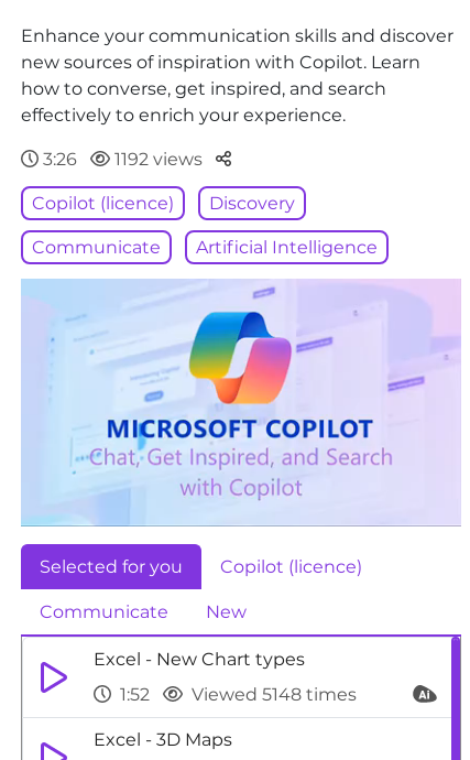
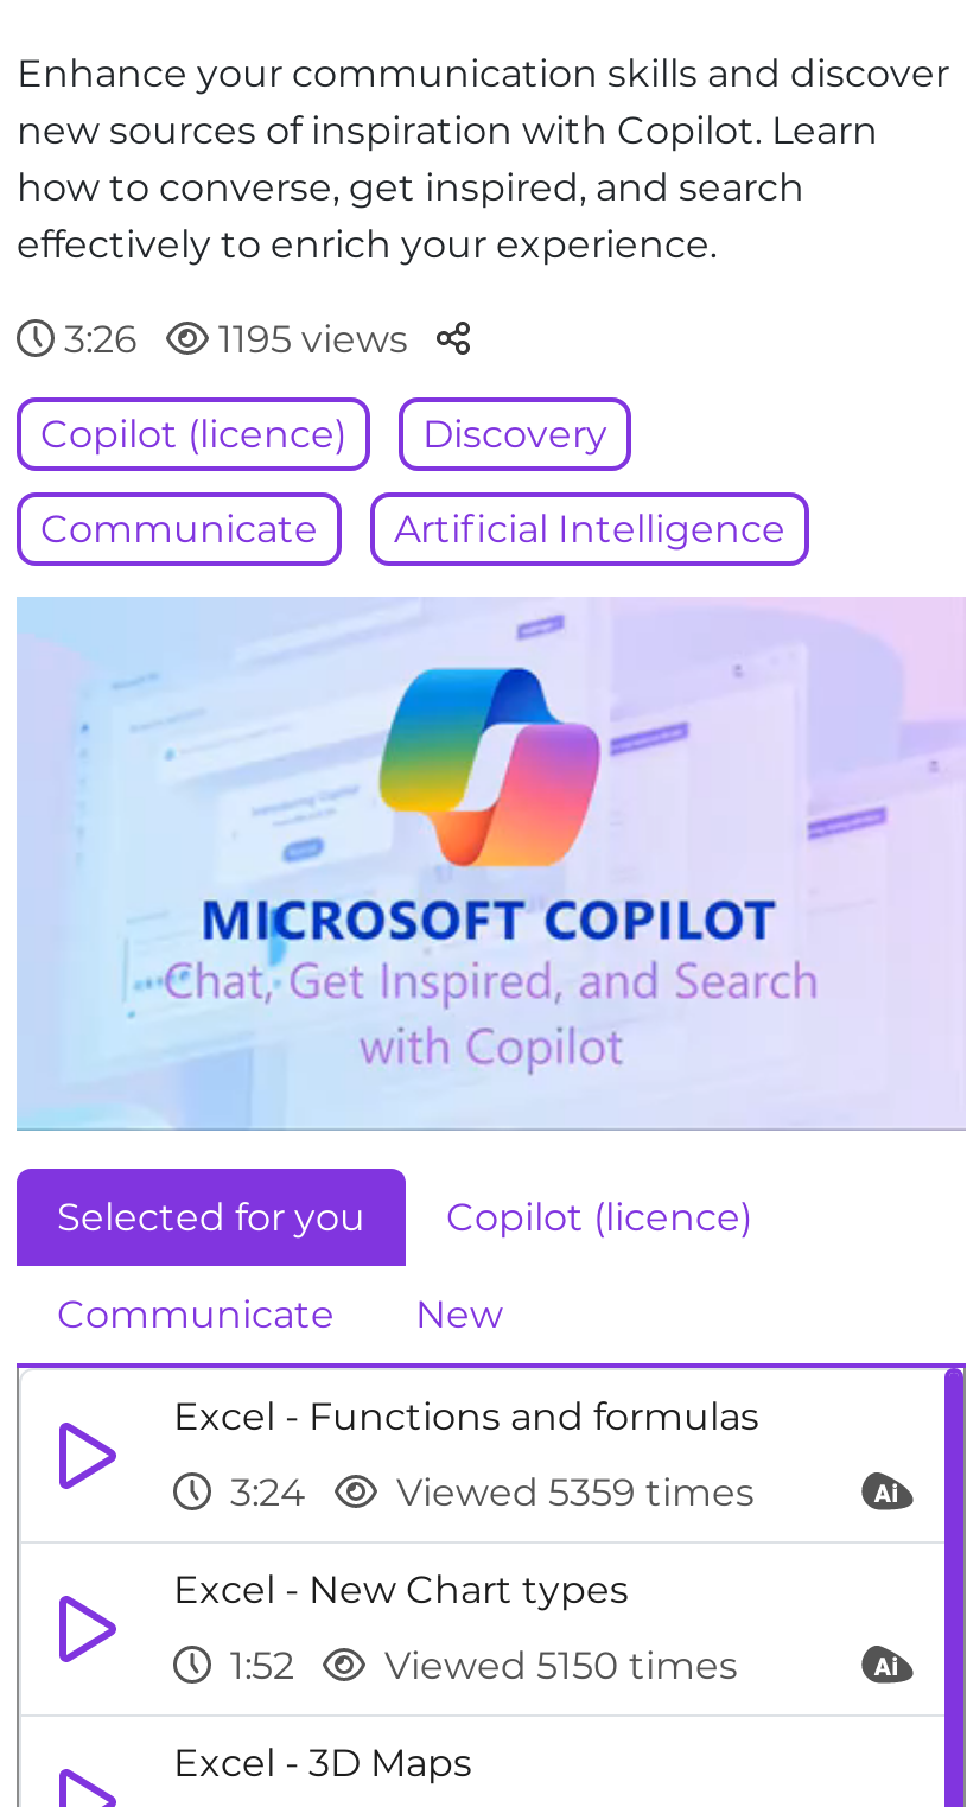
[110,149,203,170] 1192 views -> [209,317,408,362] 1195 views
none -> [173,1394,759,1515] Excel - Functions and formulas | 3:24 | Viewed 5359 times
[116,684,357,705] 1:52 Viewed 5148 times -> [221,1643,738,1688] 1:52 Viewed 5150 times

